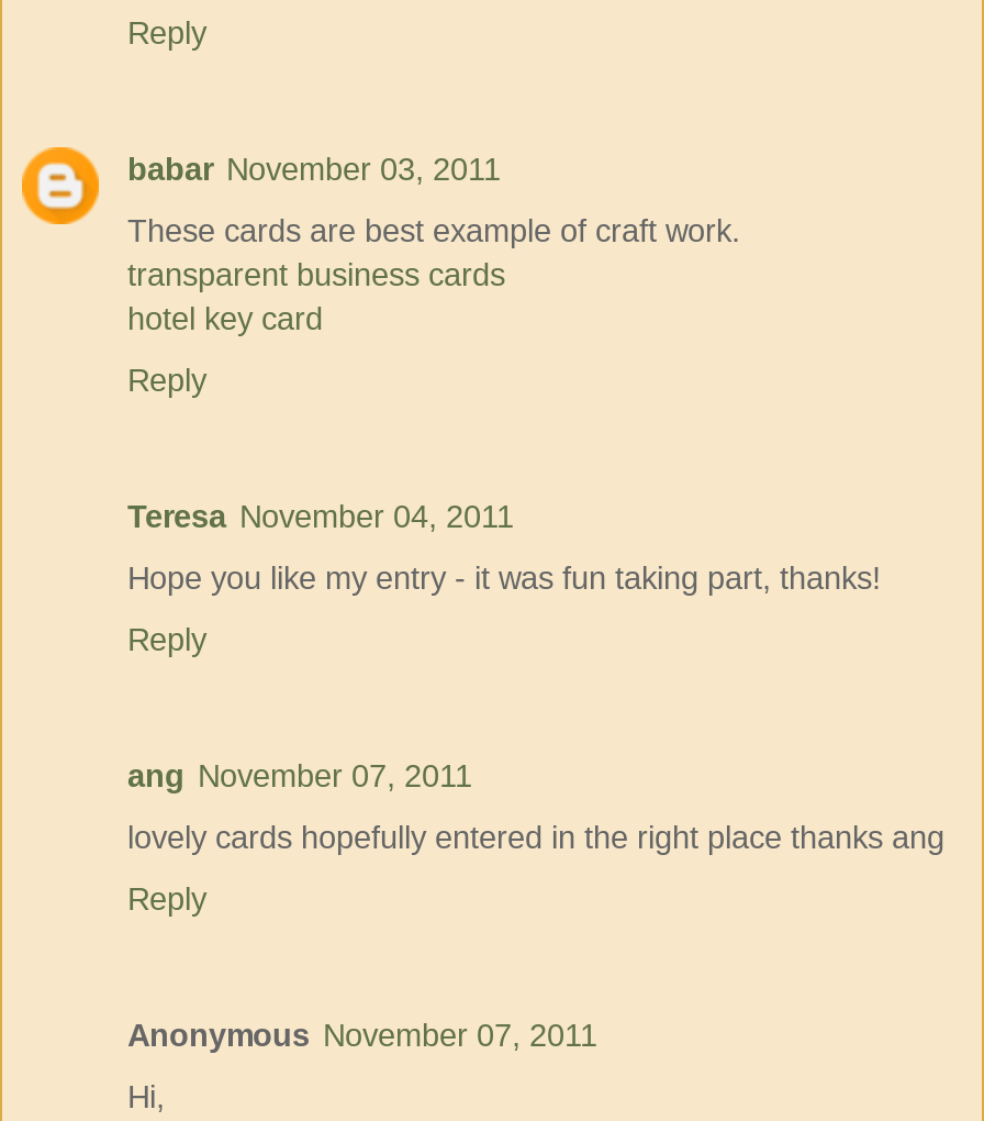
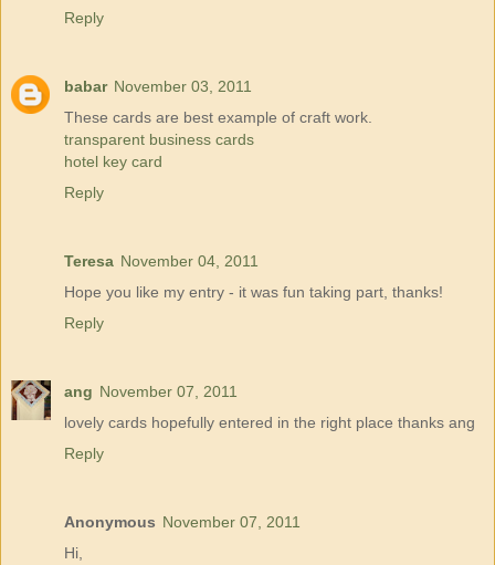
none -> [10,378,53,421] [image]

